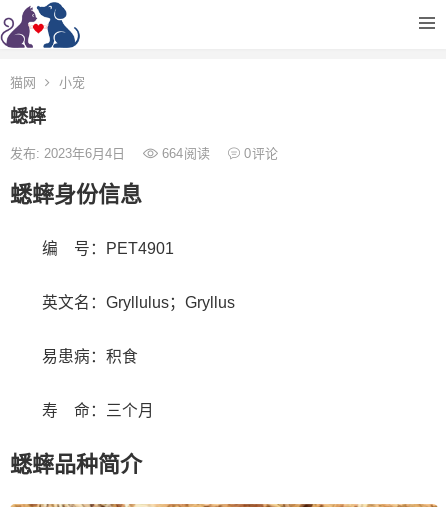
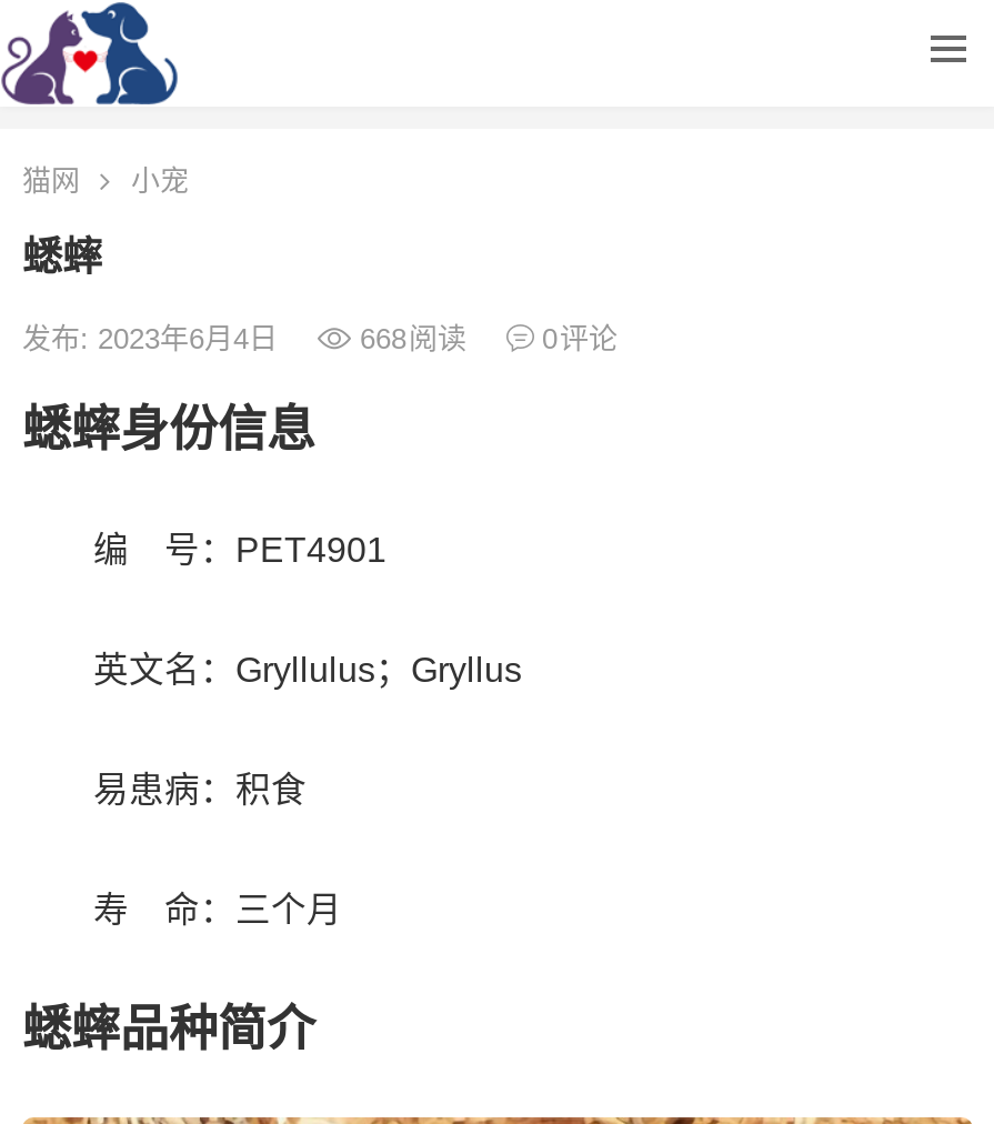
[10,146,278,161] 发布: 2023年6月4日 664阅读 0评论 -> [22,322,618,355] 发布: 2023年6月4日 668阅读 0评论

